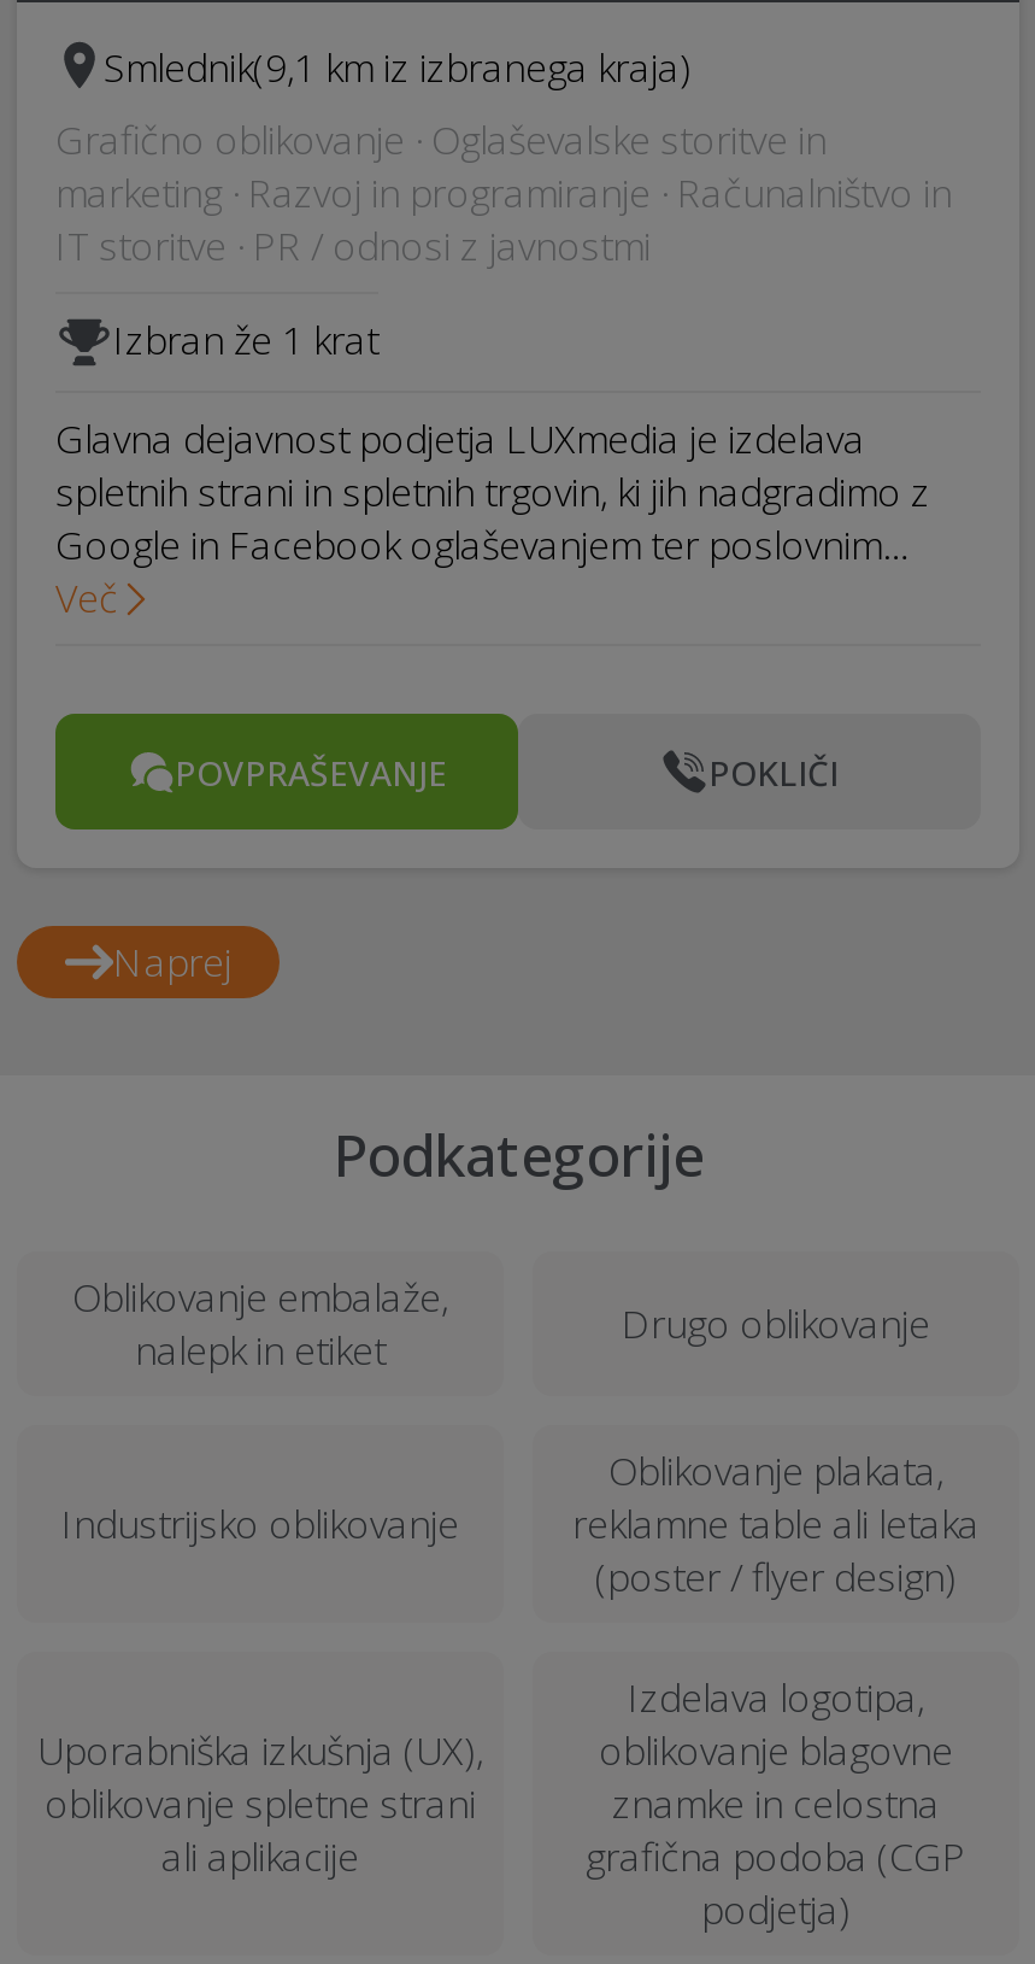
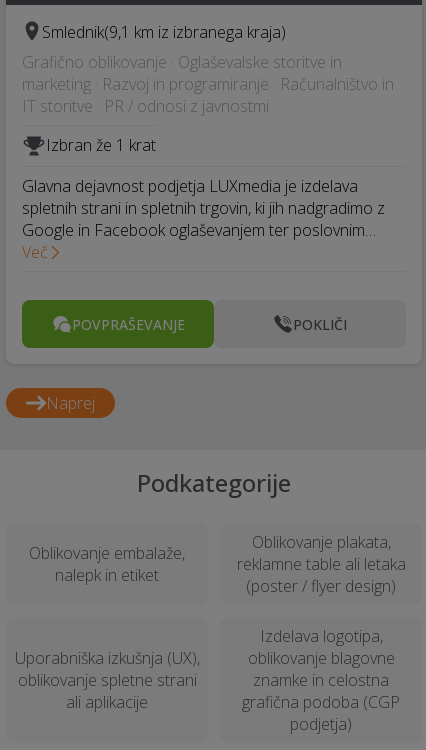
[622,1298,930,1351] Drugo oblikovanje -> none
[61,1498,459,1551] Industrijsko oblikovanje -> none

